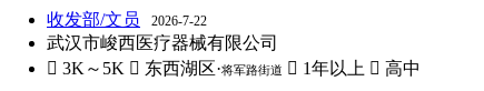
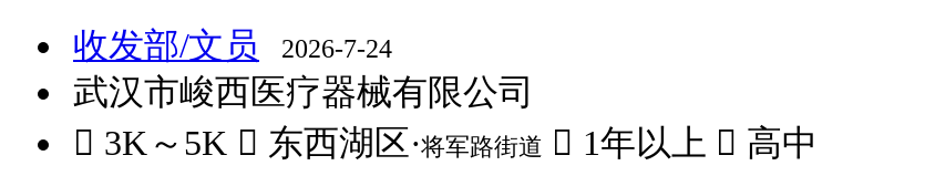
[151,13,207,29] 2026-7-22 -> [281,33,392,64] 2026-7-24

